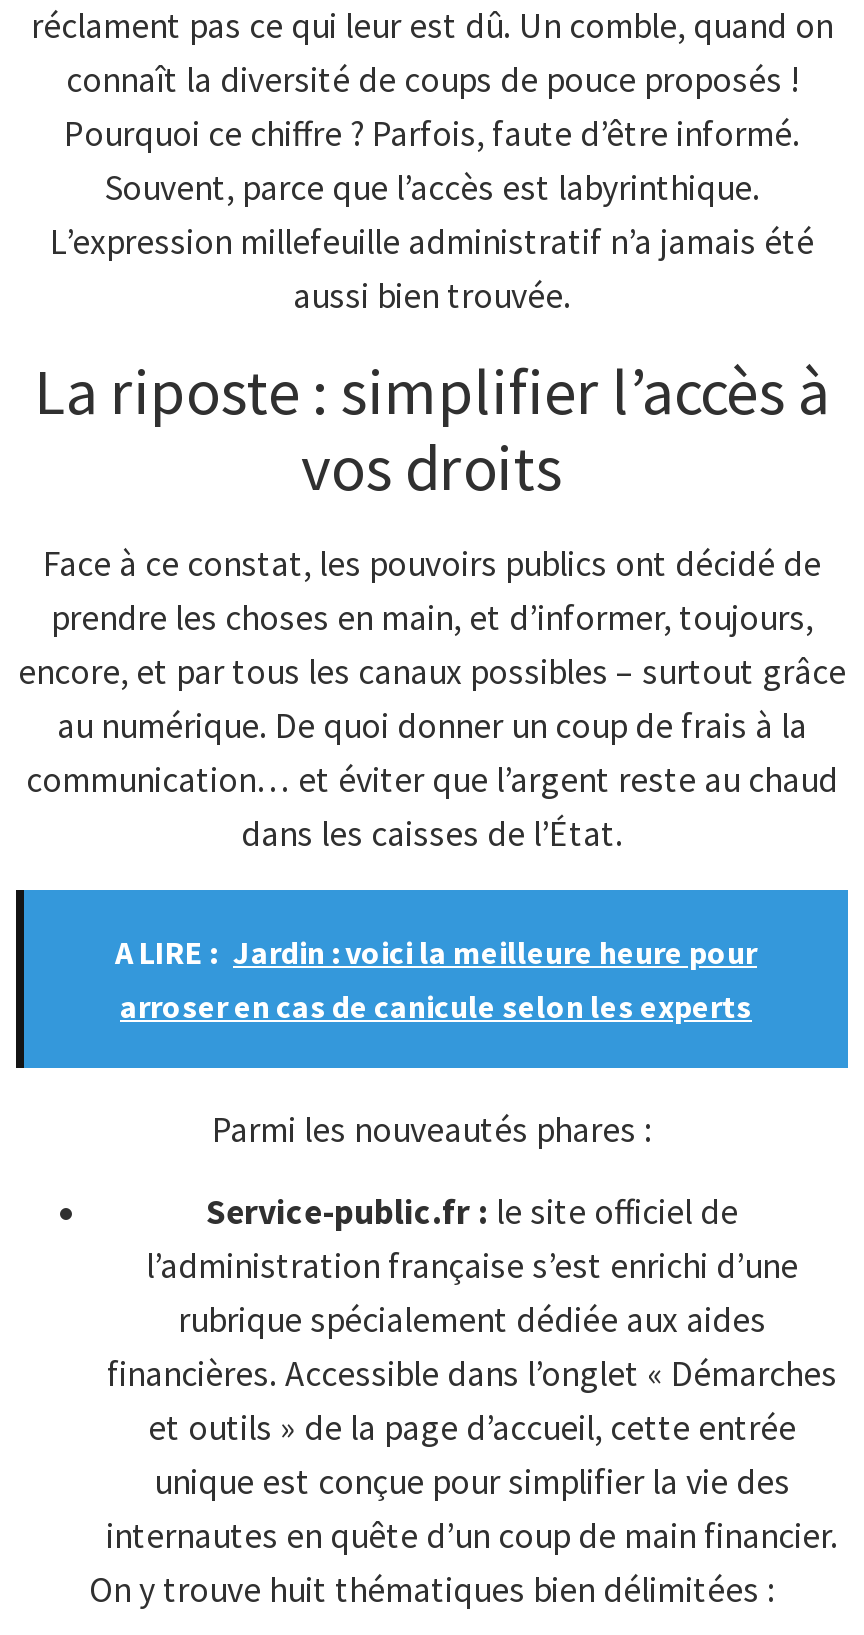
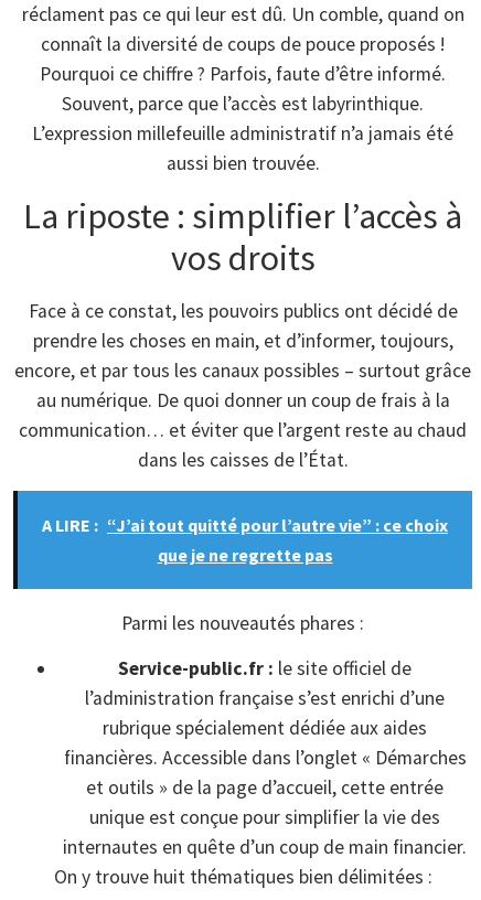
[115,932,757,1026] A LIRE : Jardin : voici la meilleure heure pour | arroser en cas de canicule selon les experts -> [42,514,448,566] A LIRE : “J’ai tout quitté pour l’autre vie” : ce choix | que je ne regrette pas

